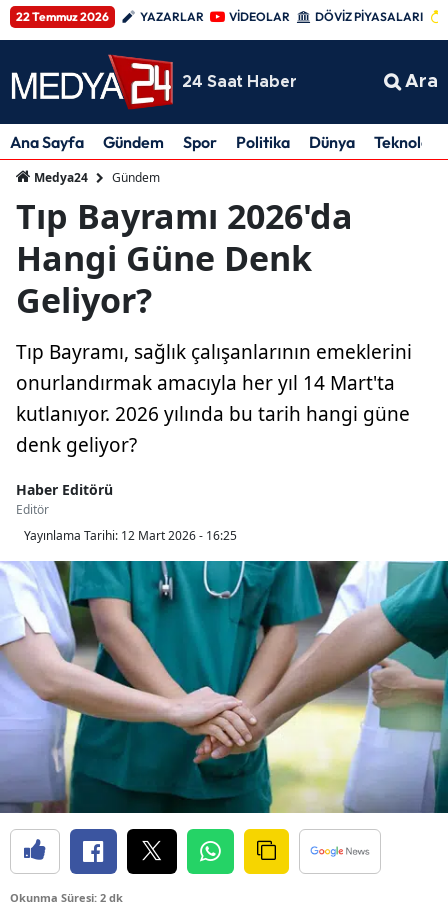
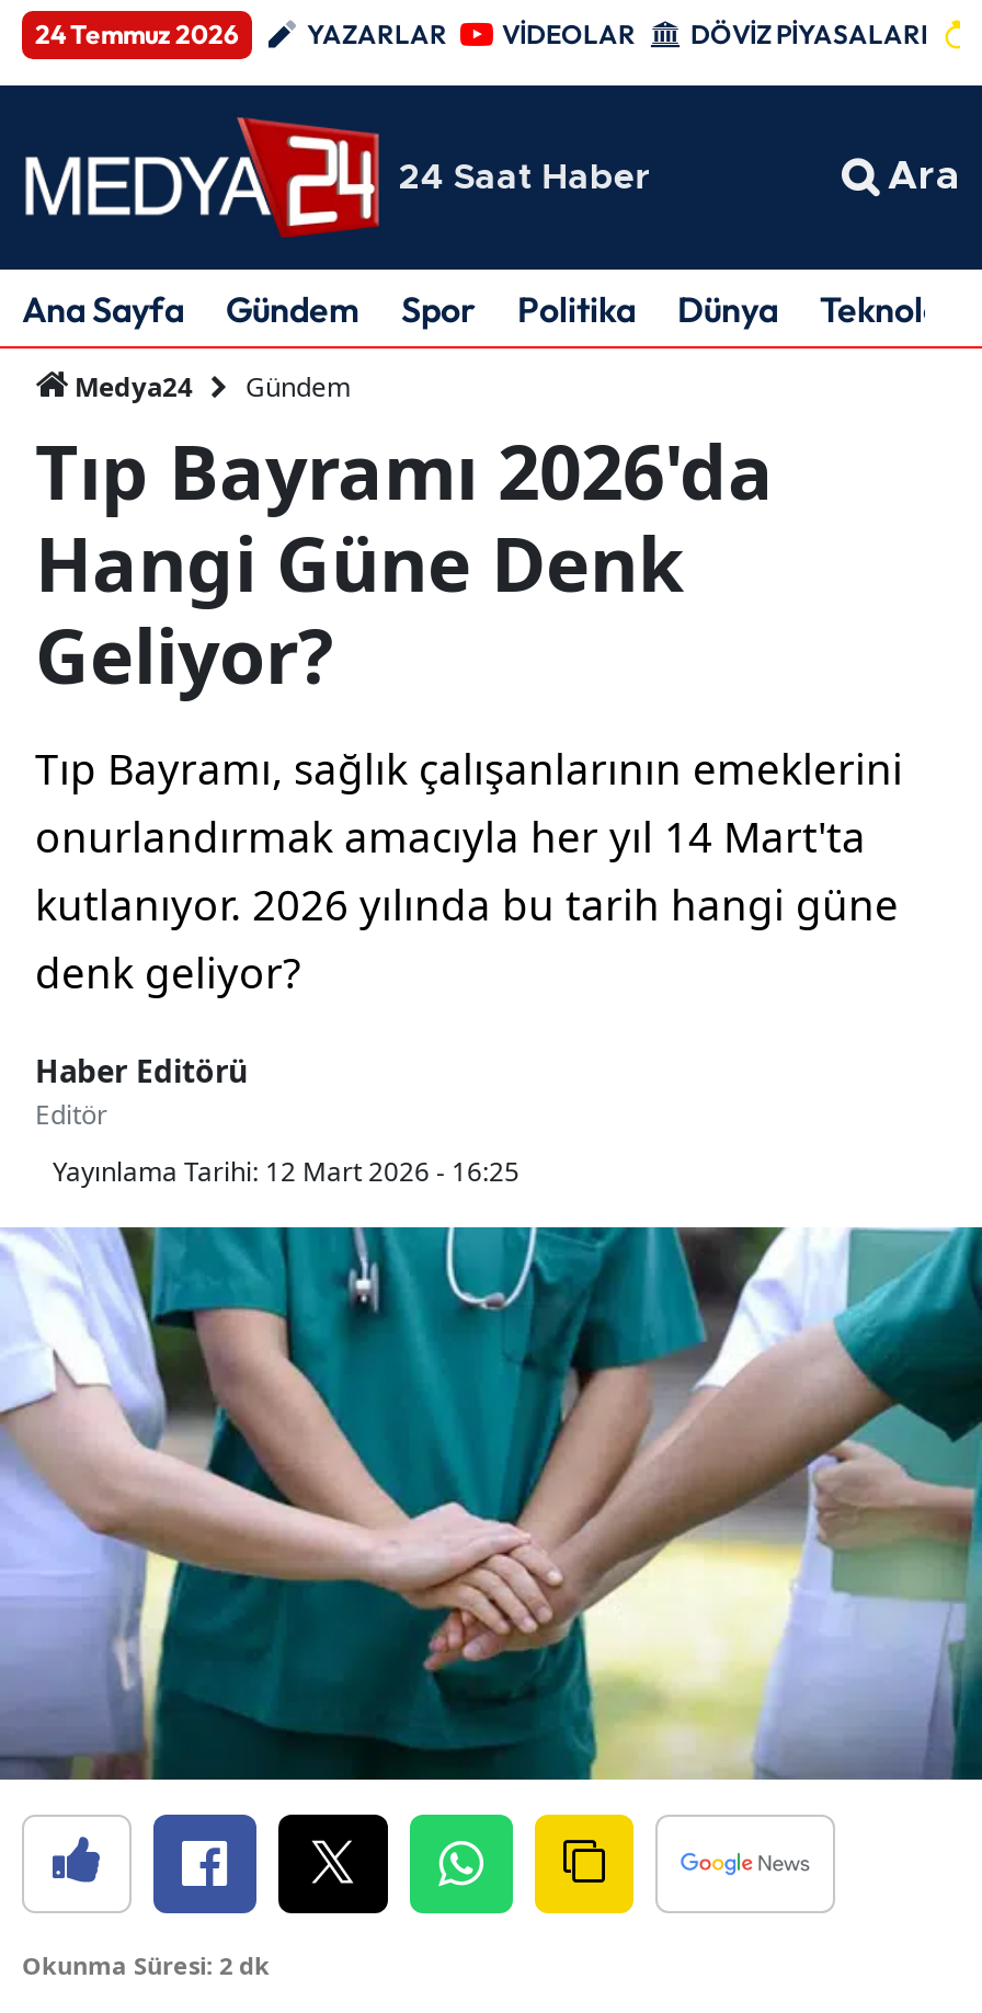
[16,8,109,23] 22 Temmuz 2026 -> [35,16,239,49] 24 Temmuz 2026

